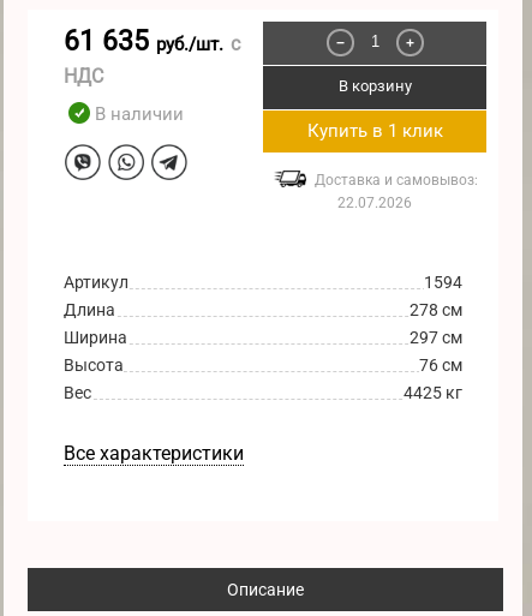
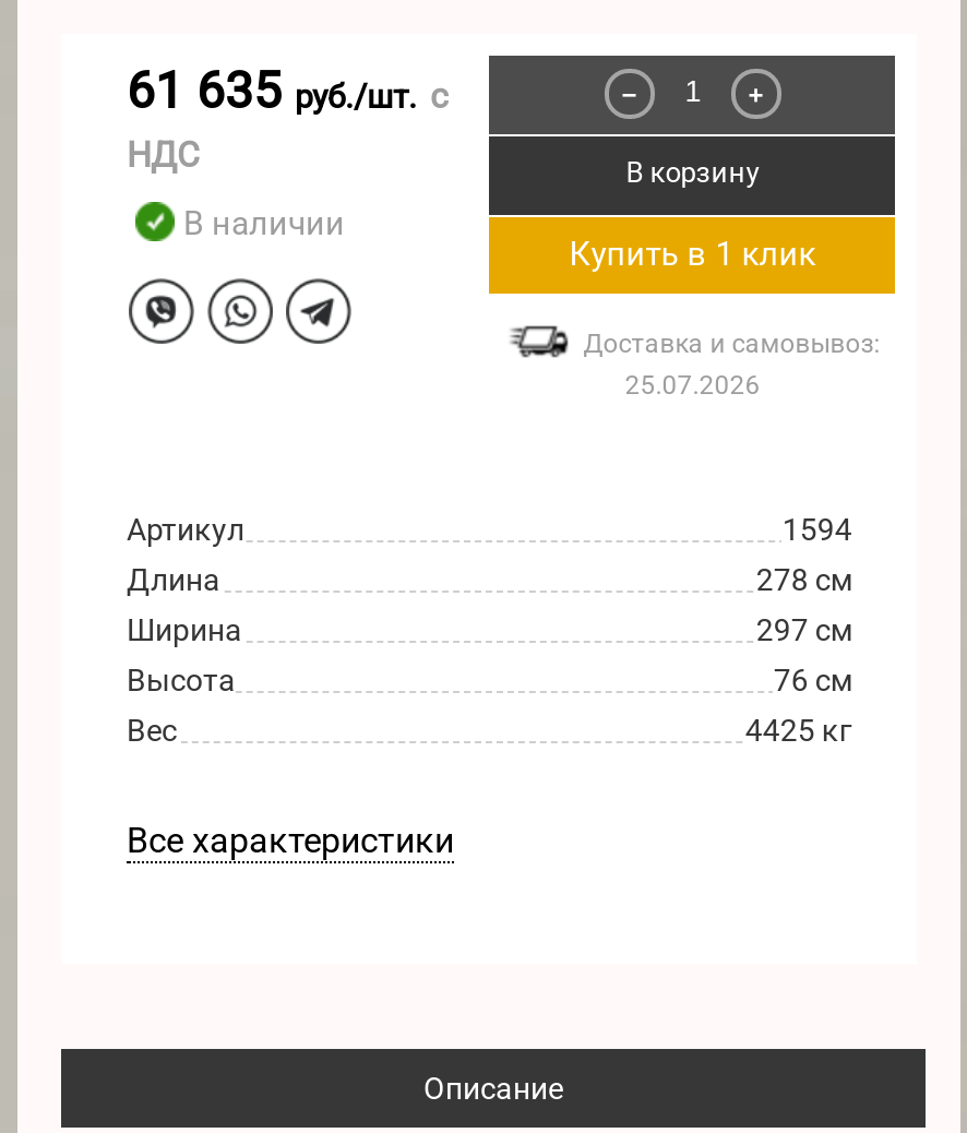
[338,195,412,212] 22.07.2026 -> [625,370,760,401] 25.07.2026

